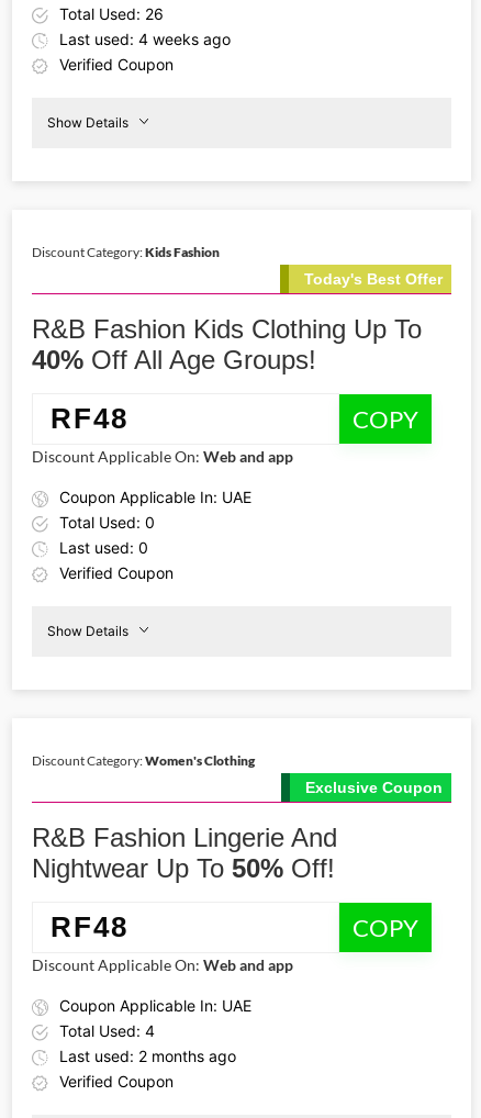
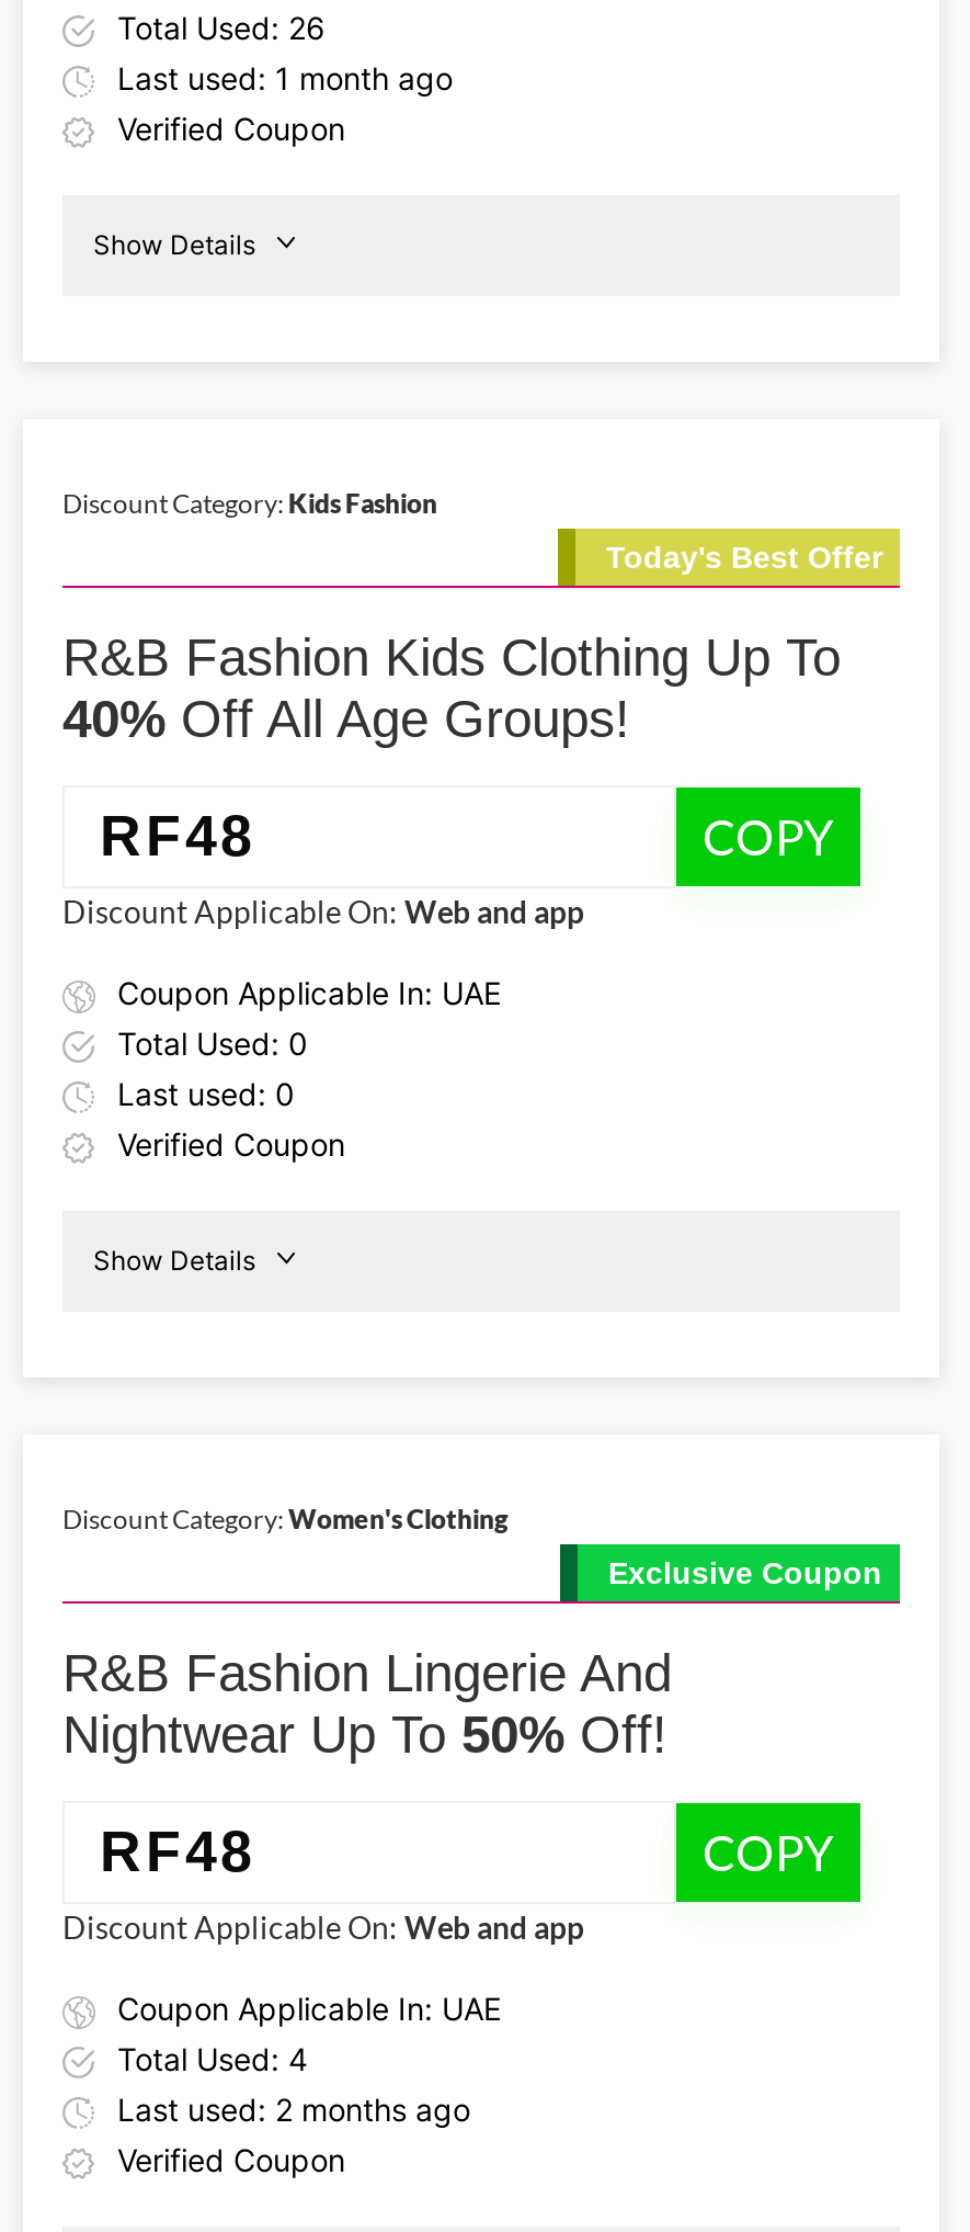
[59,30,231,48] Last used: 4 weeks ago -> [117,59,453,96] Last used: 1 month ago

